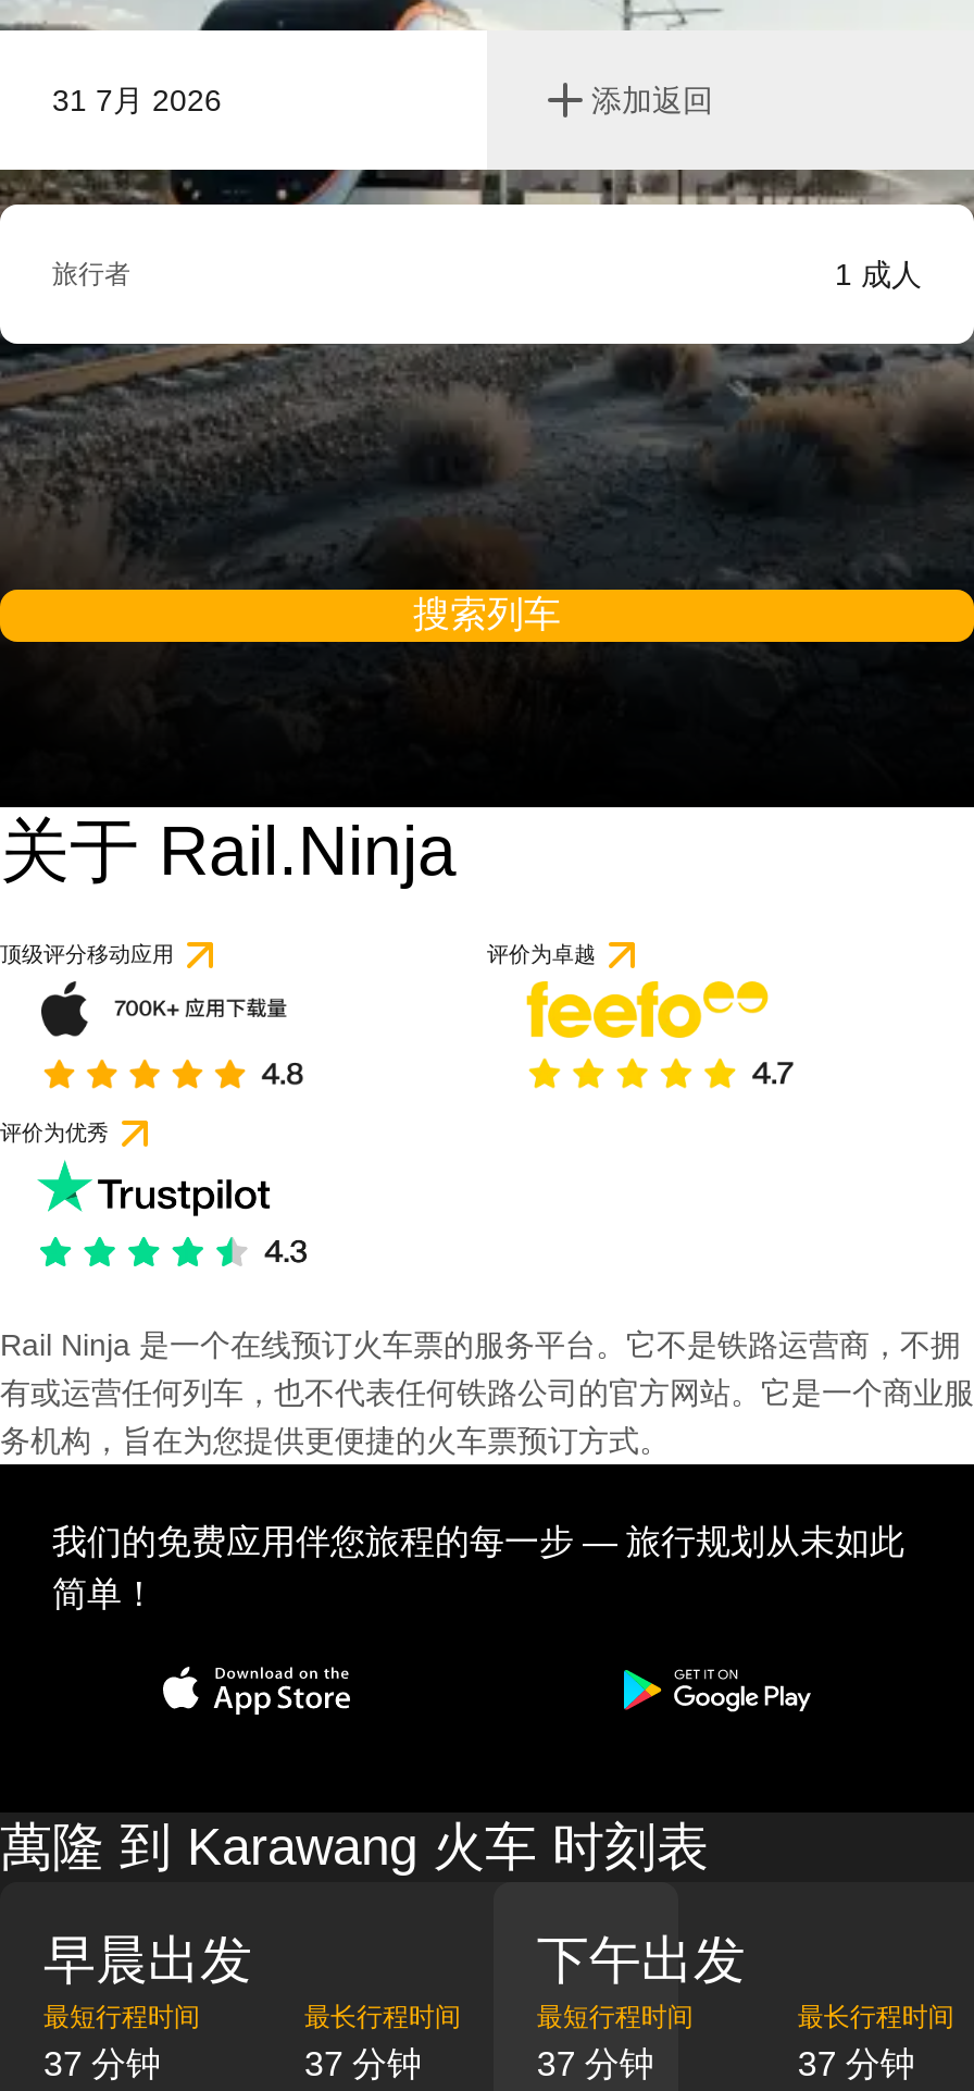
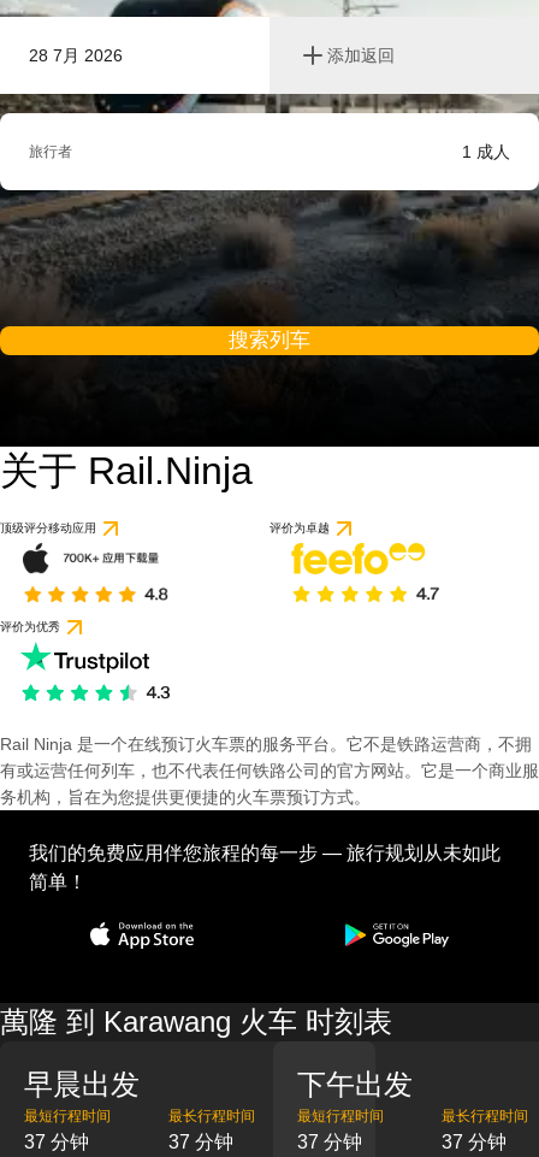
[52,83,222,117] 31 7月 2026 -> [29,46,123,65] 28 7月 2026

